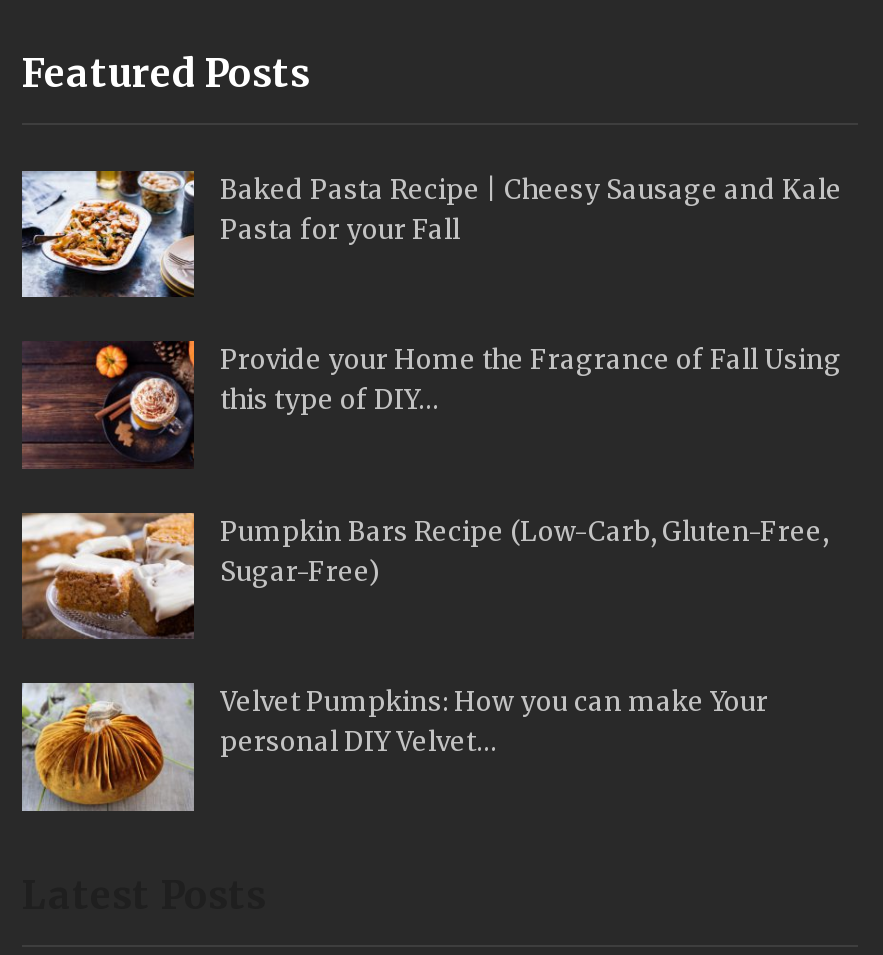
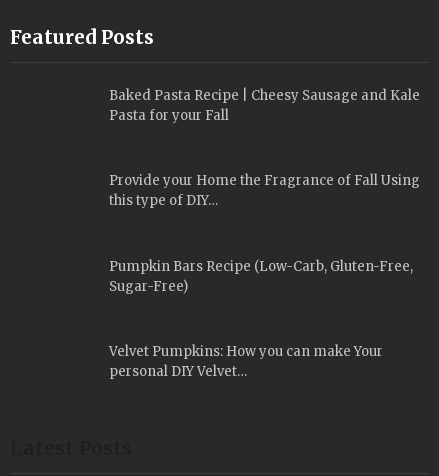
[20,169,196,299] [image] -> none
[20,339,196,469] [image] -> none
[20,511,196,641] [image] -> none
[20,681,196,813] [image] -> none

